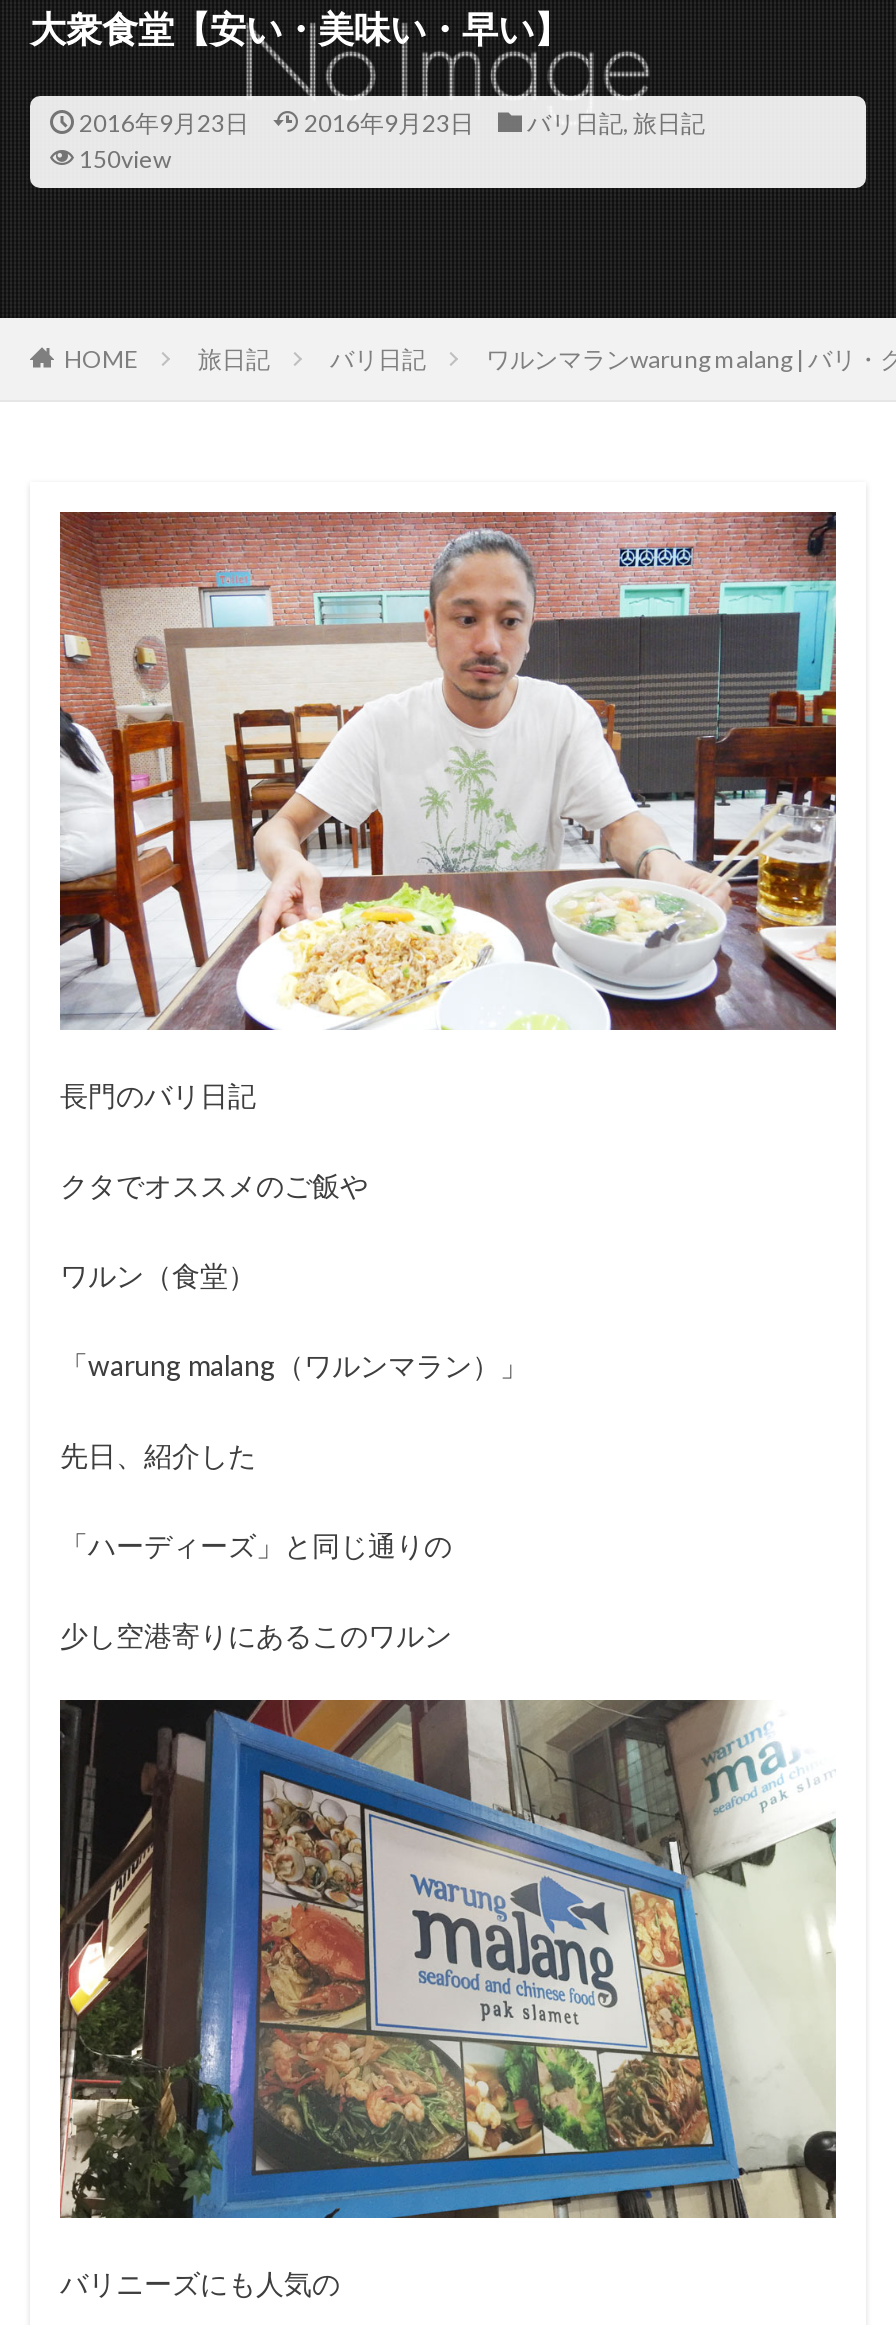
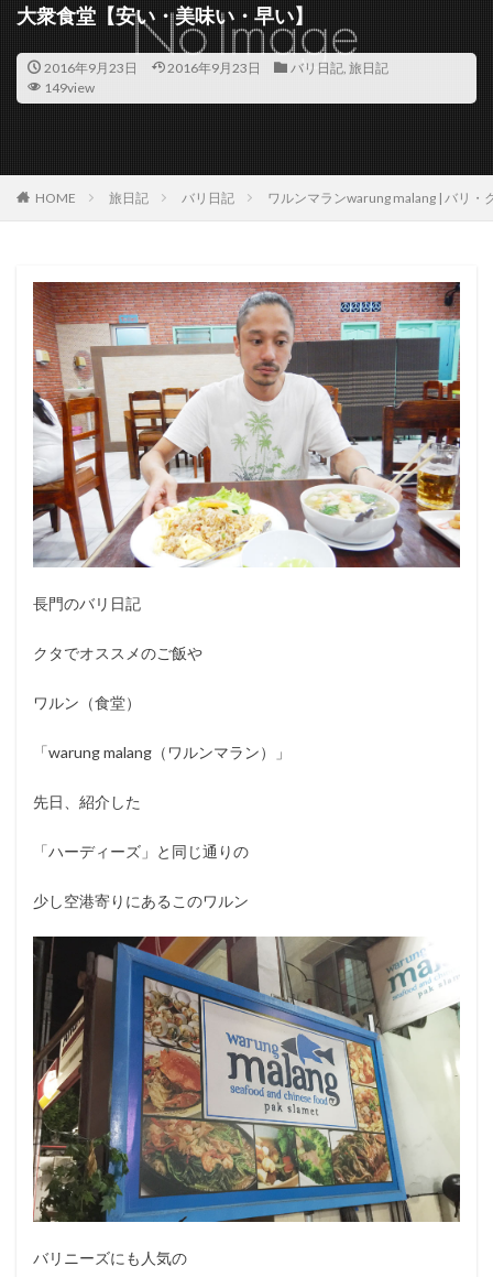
[79,144,171,174] 150view -> [43,79,94,96] 149view

